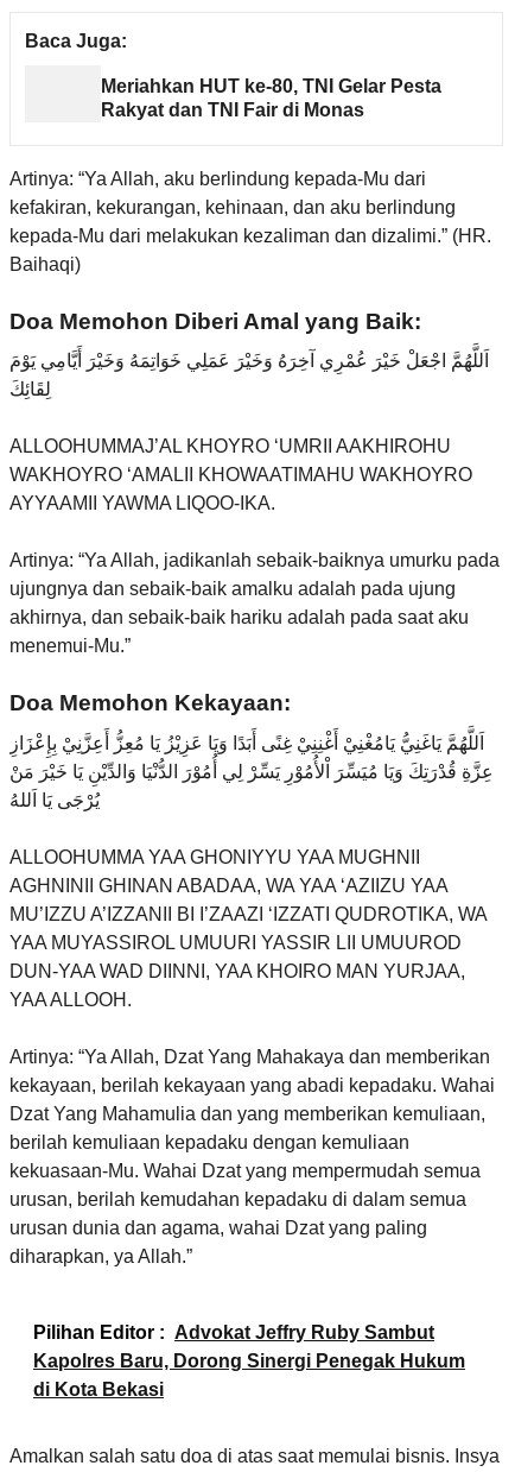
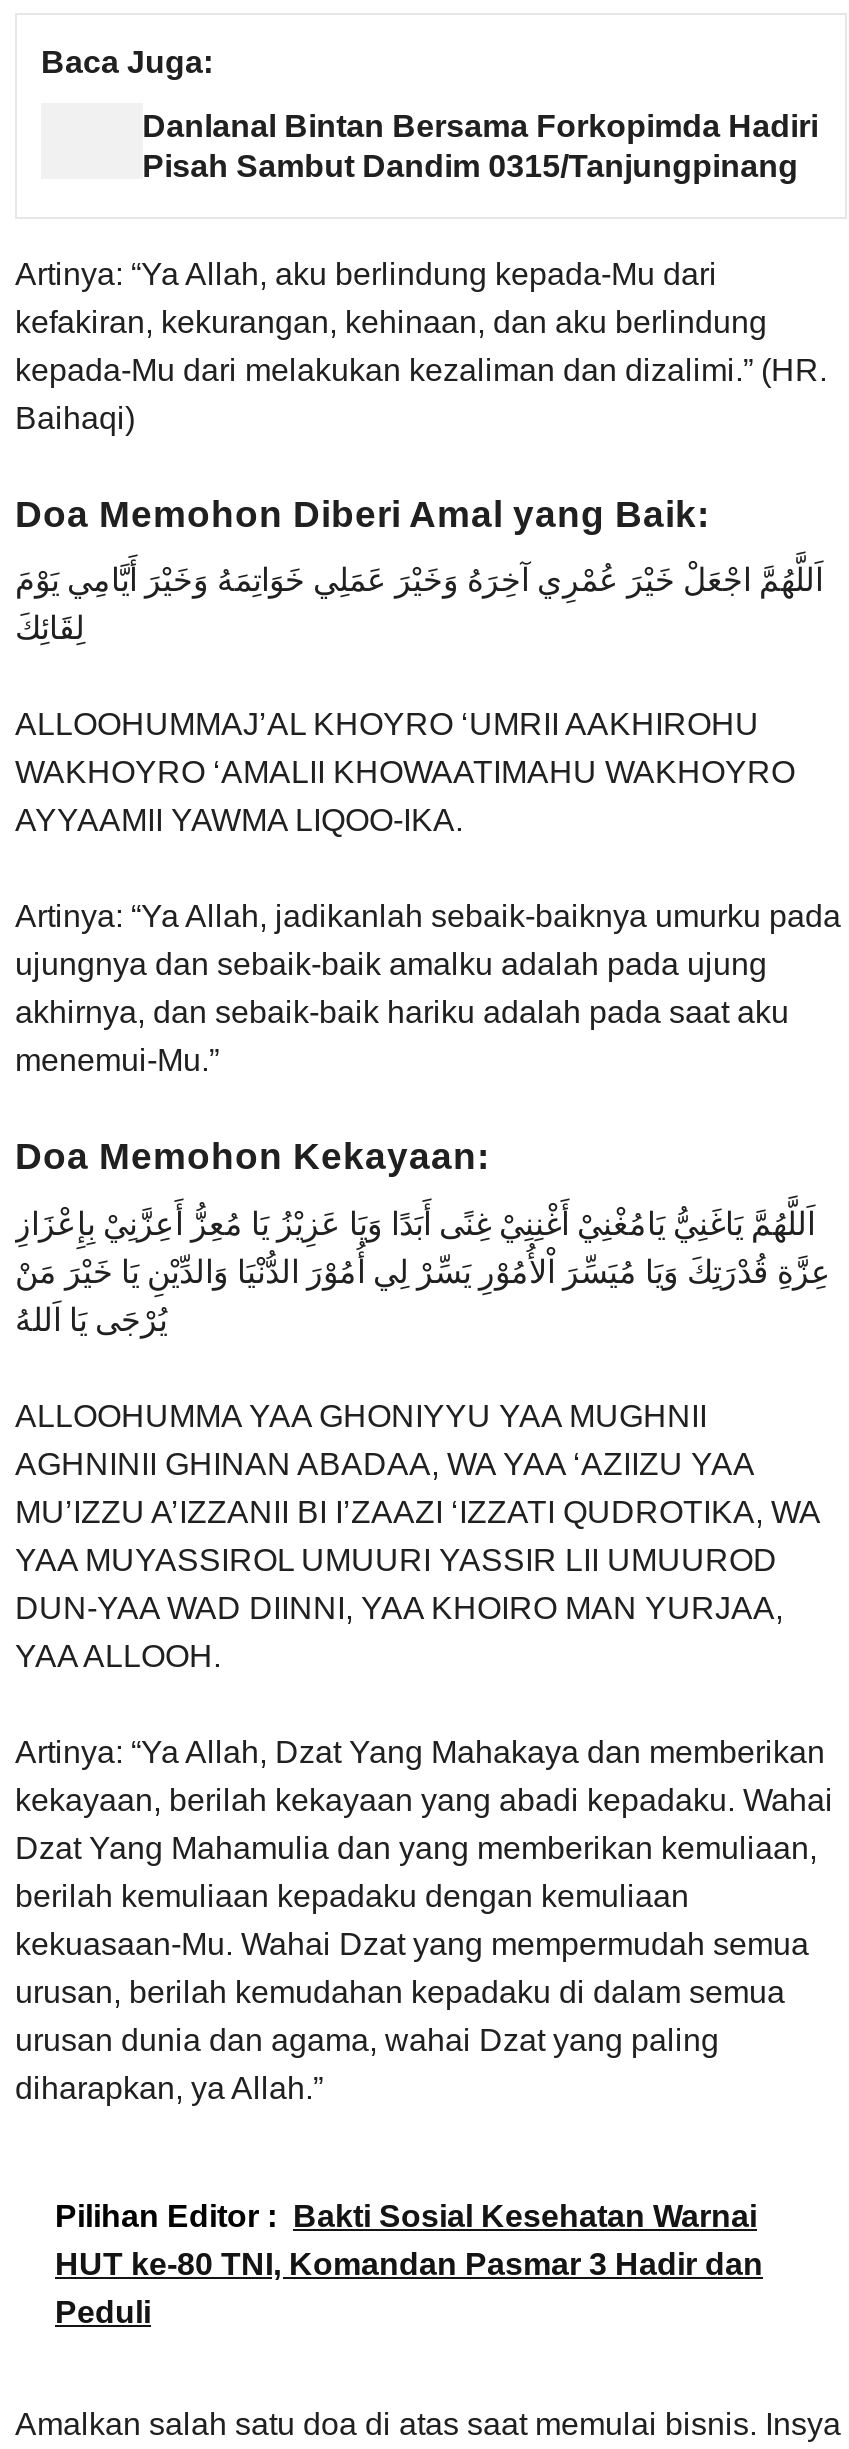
[100,76,441,120] Meriahkan HUT ke-80, TNI Gelar Pesta | Rakyat dan TNI Fair di Monas -> [142,110,818,184] Danlanal Bintan Bersama Forkopimda Hadiri | Pisah Sambut Dandim 0315/Tanjungpinang
[33,1322,465,1399] Pilihan Editor : Advokat Jeffry Ruby Sambut | Kapolres Baru, Dorong Sinergi Penegak Hukum | di Kota Bekasi -> [55,2198,763,2328] Pilihan Editor : Bakti Sosial Kesehatan Warnai | HUT ke-80 TNI, Komandan Pasmar 3 Hadir dan | Peduli

